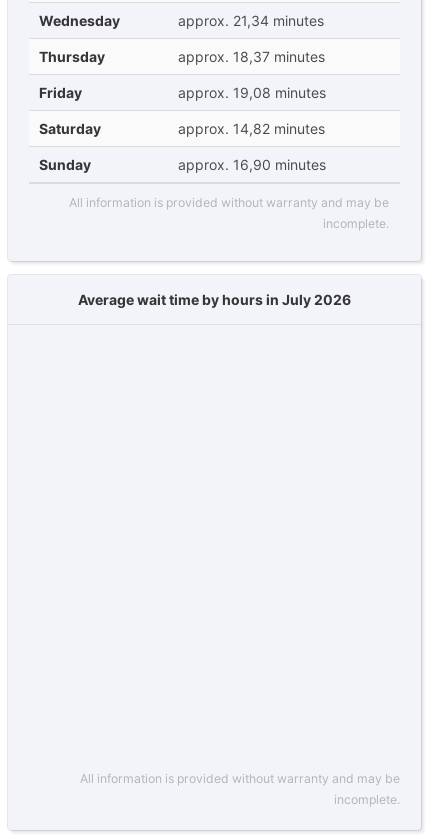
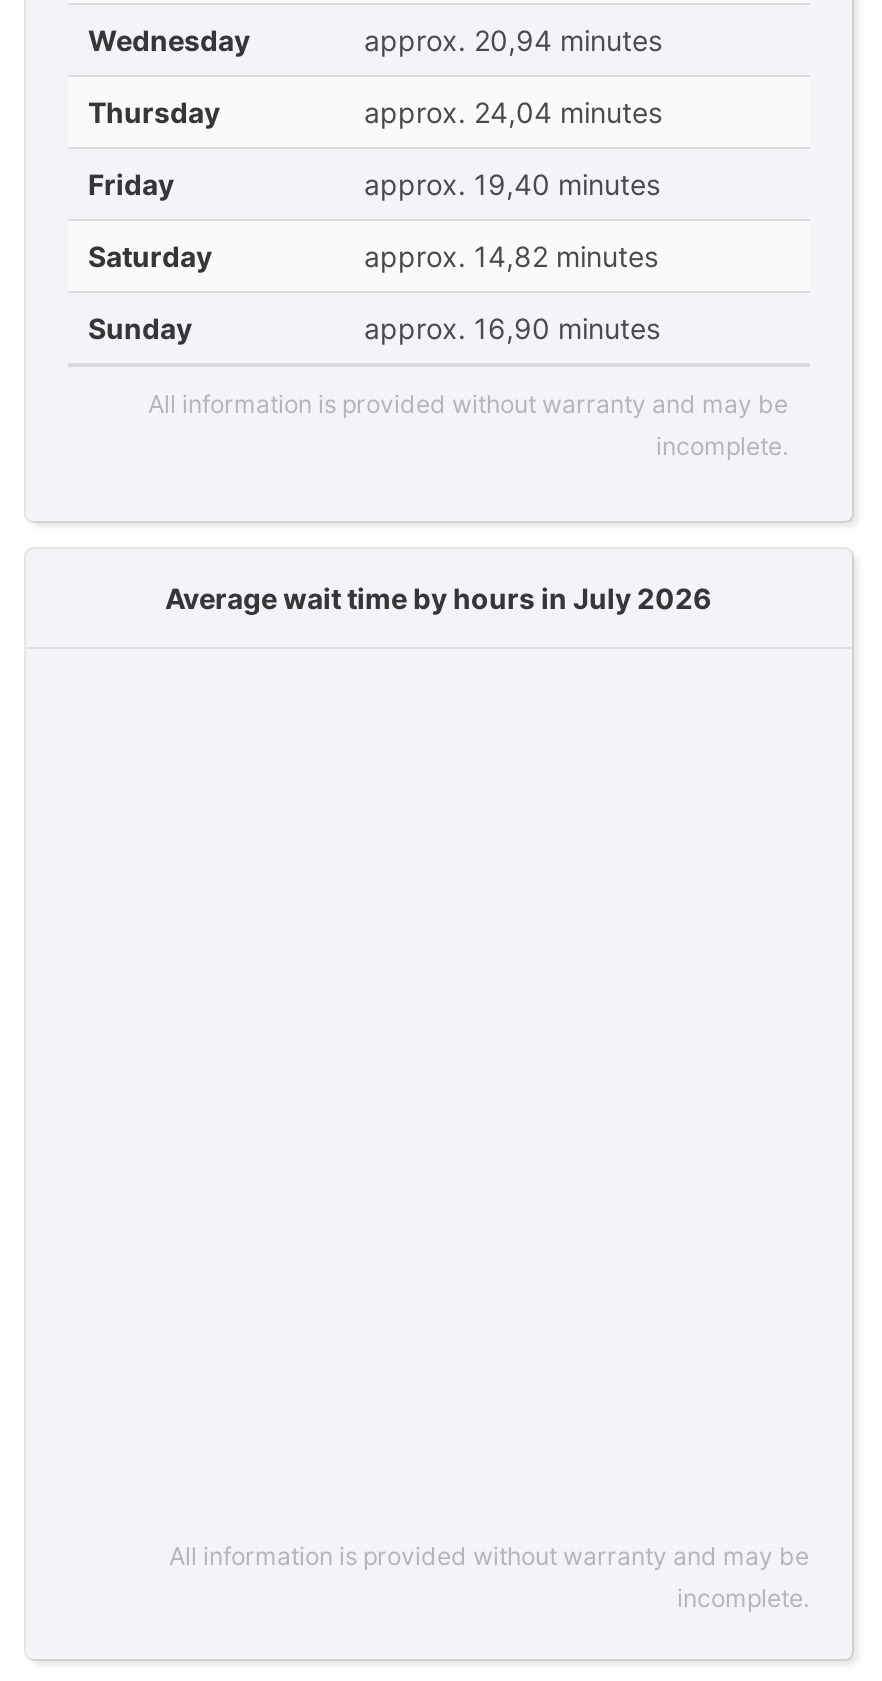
[178,12,324,29] approx. 21,34 minutes -> [364,24,662,58] approx. 20,94 minutes
[178,48,325,65] approx. 18,37 minutes -> [364,96,662,130] approx. 24,04 minutes
[178,84,326,101] approx. 19,08 minutes -> [364,168,660,202] approx. 19,40 minutes

